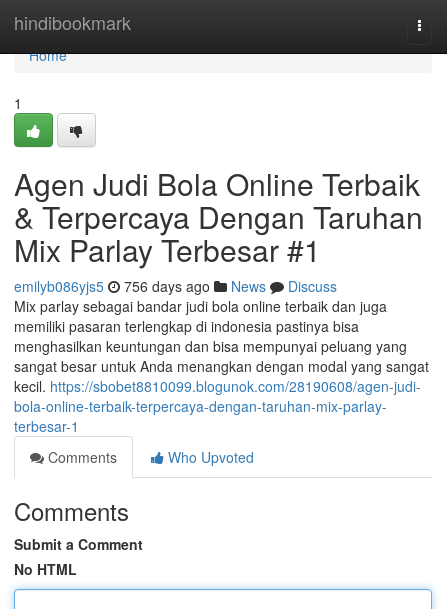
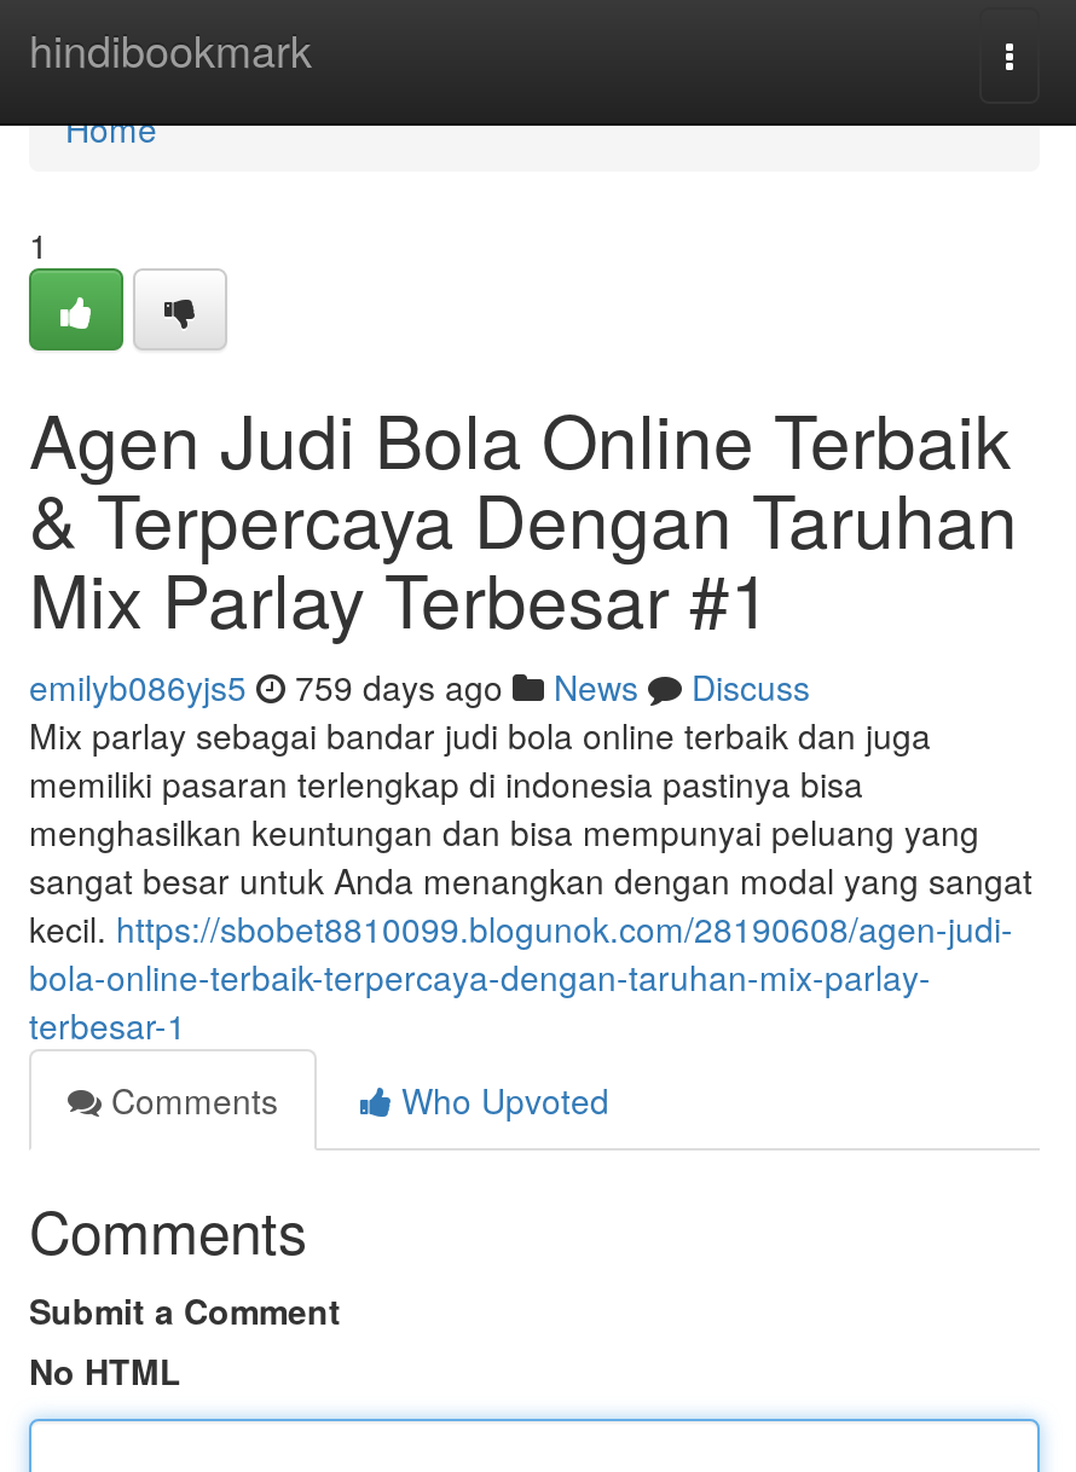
[14,276,337,296] emilyb086yjs5 756 days ago News Discuss -> [29,662,810,711] emilyb086yjs5 759 days ago News Discuss

